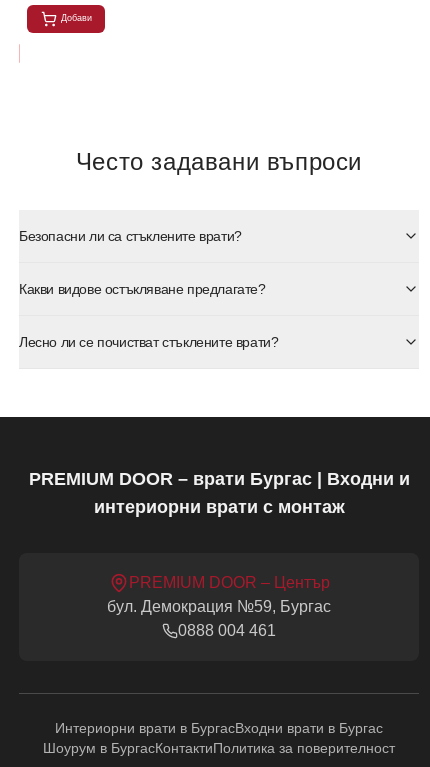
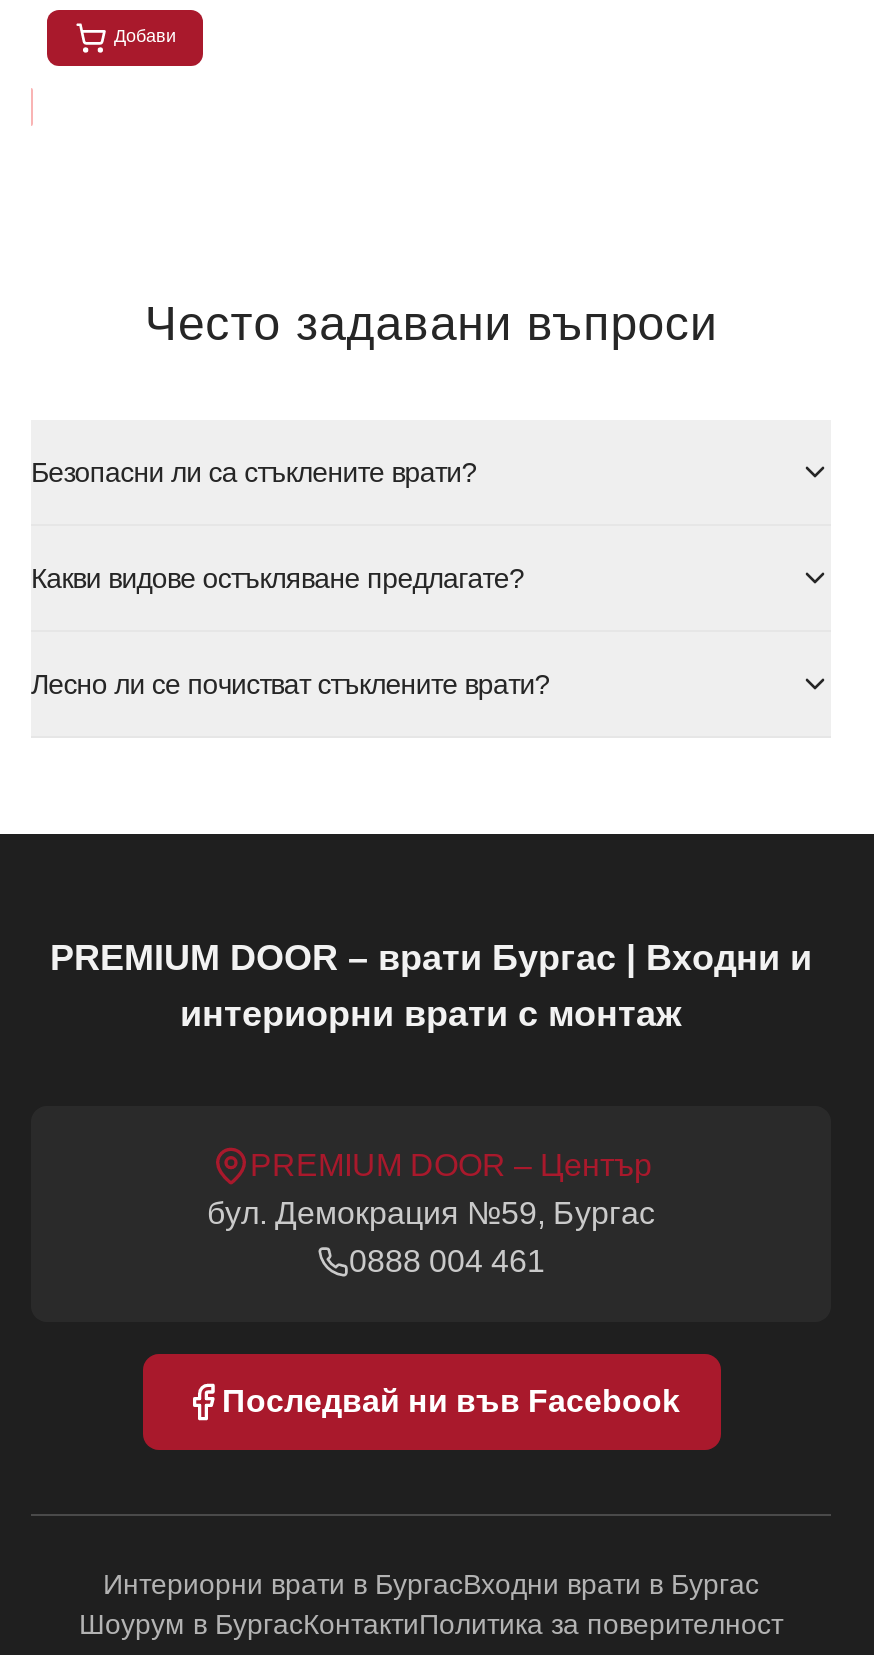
none -> [222,1384,680,1418] Последвай ни във Facebook

